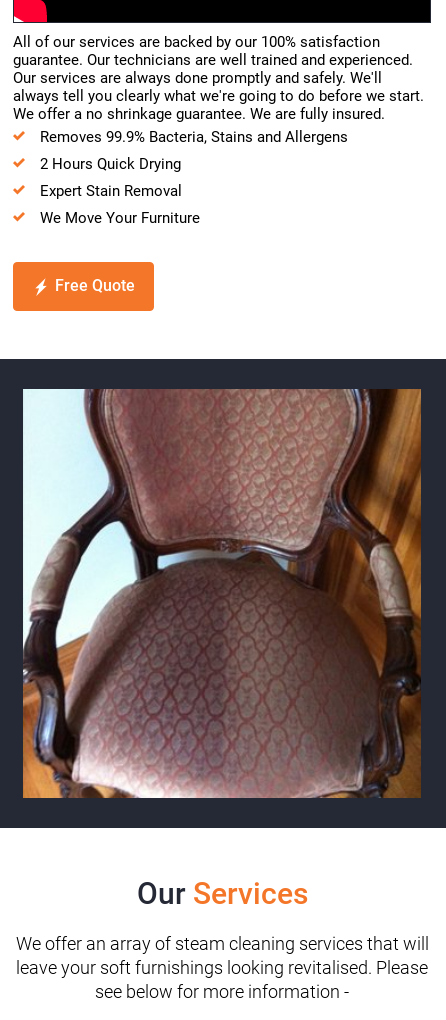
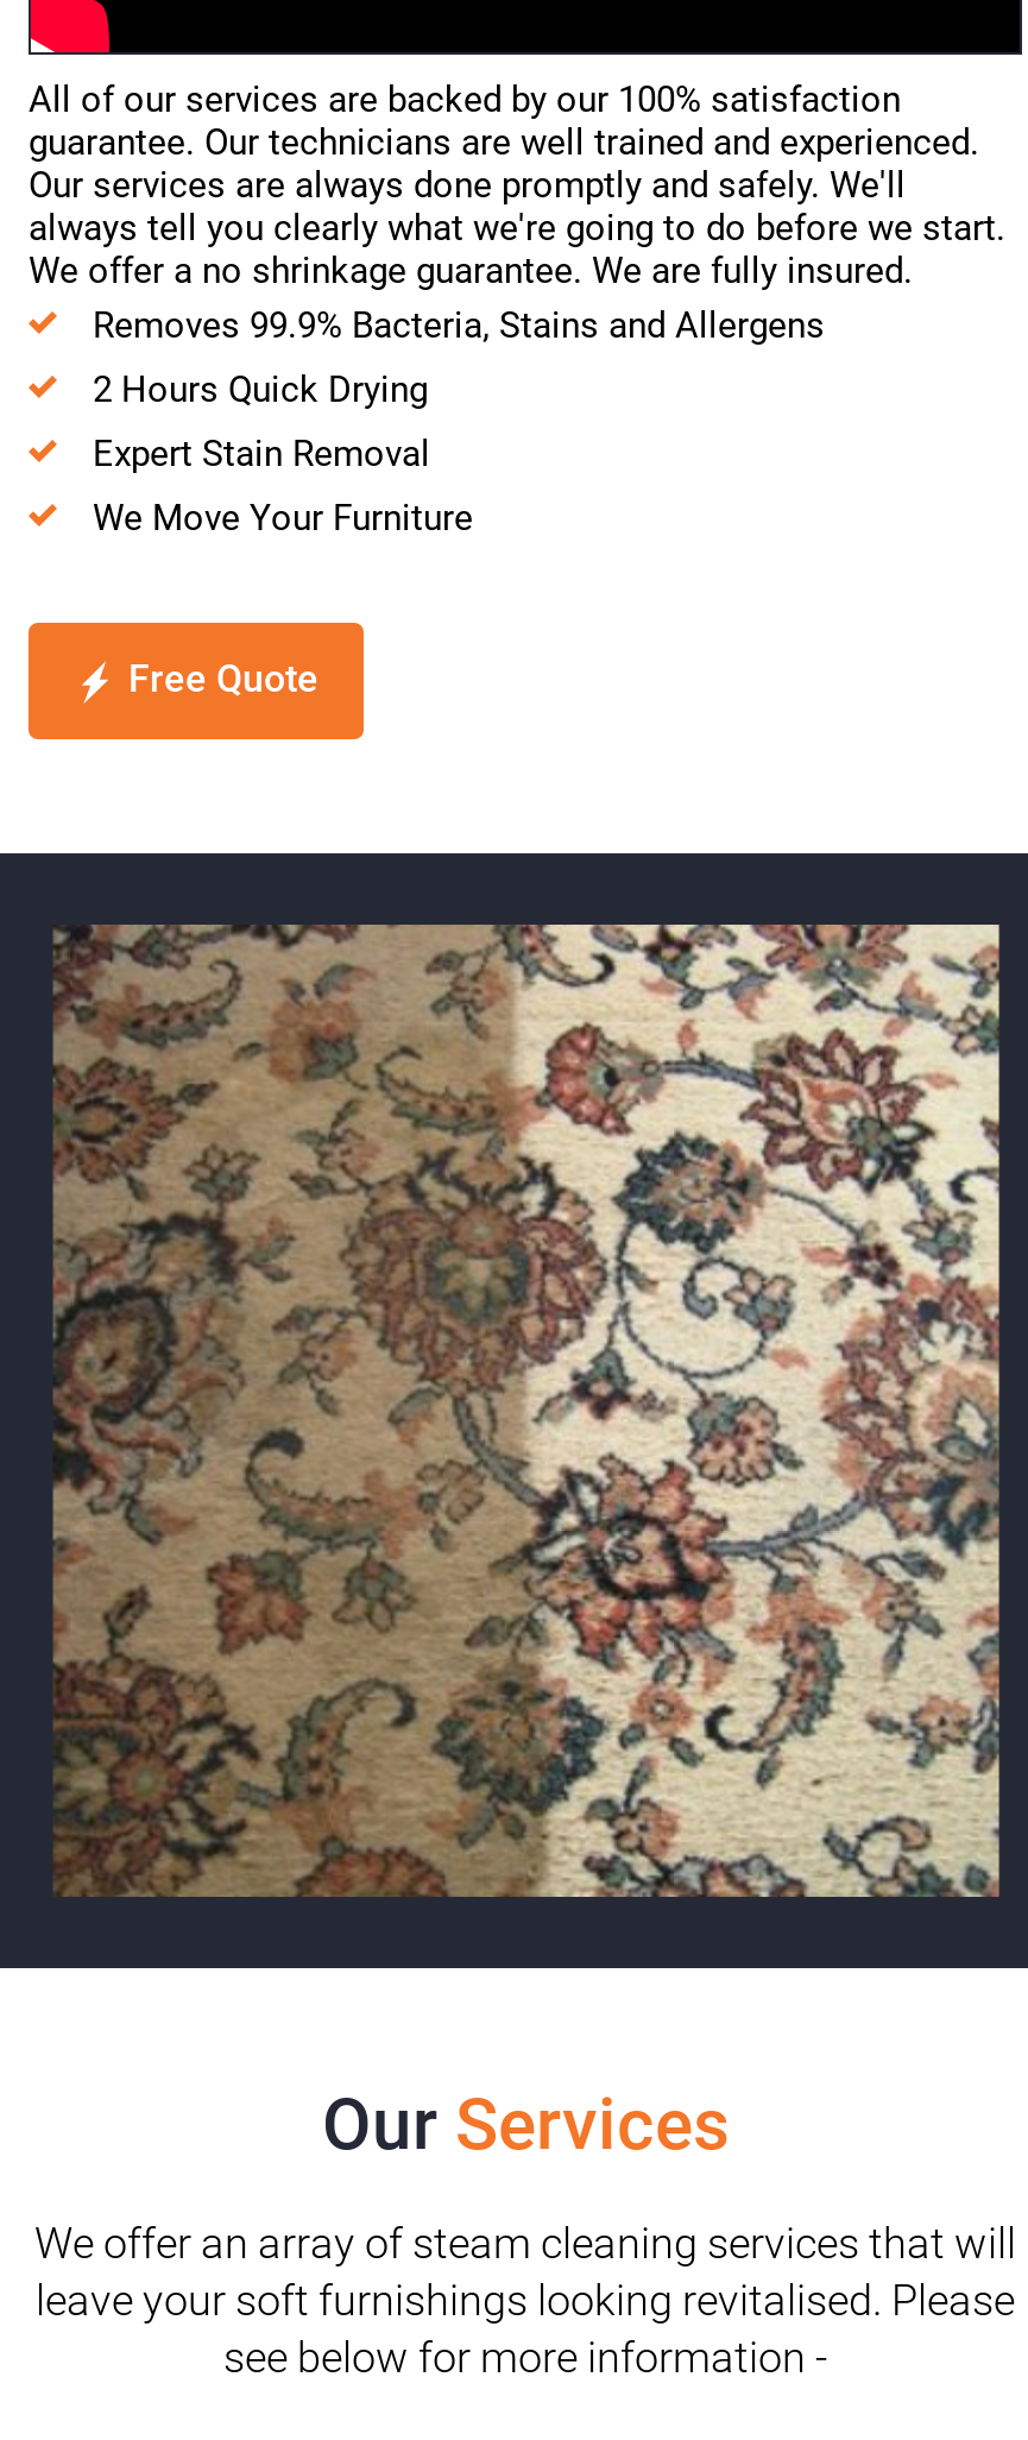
[22,388,422,799] [image] -> [52,922,1001,1899] [image]

